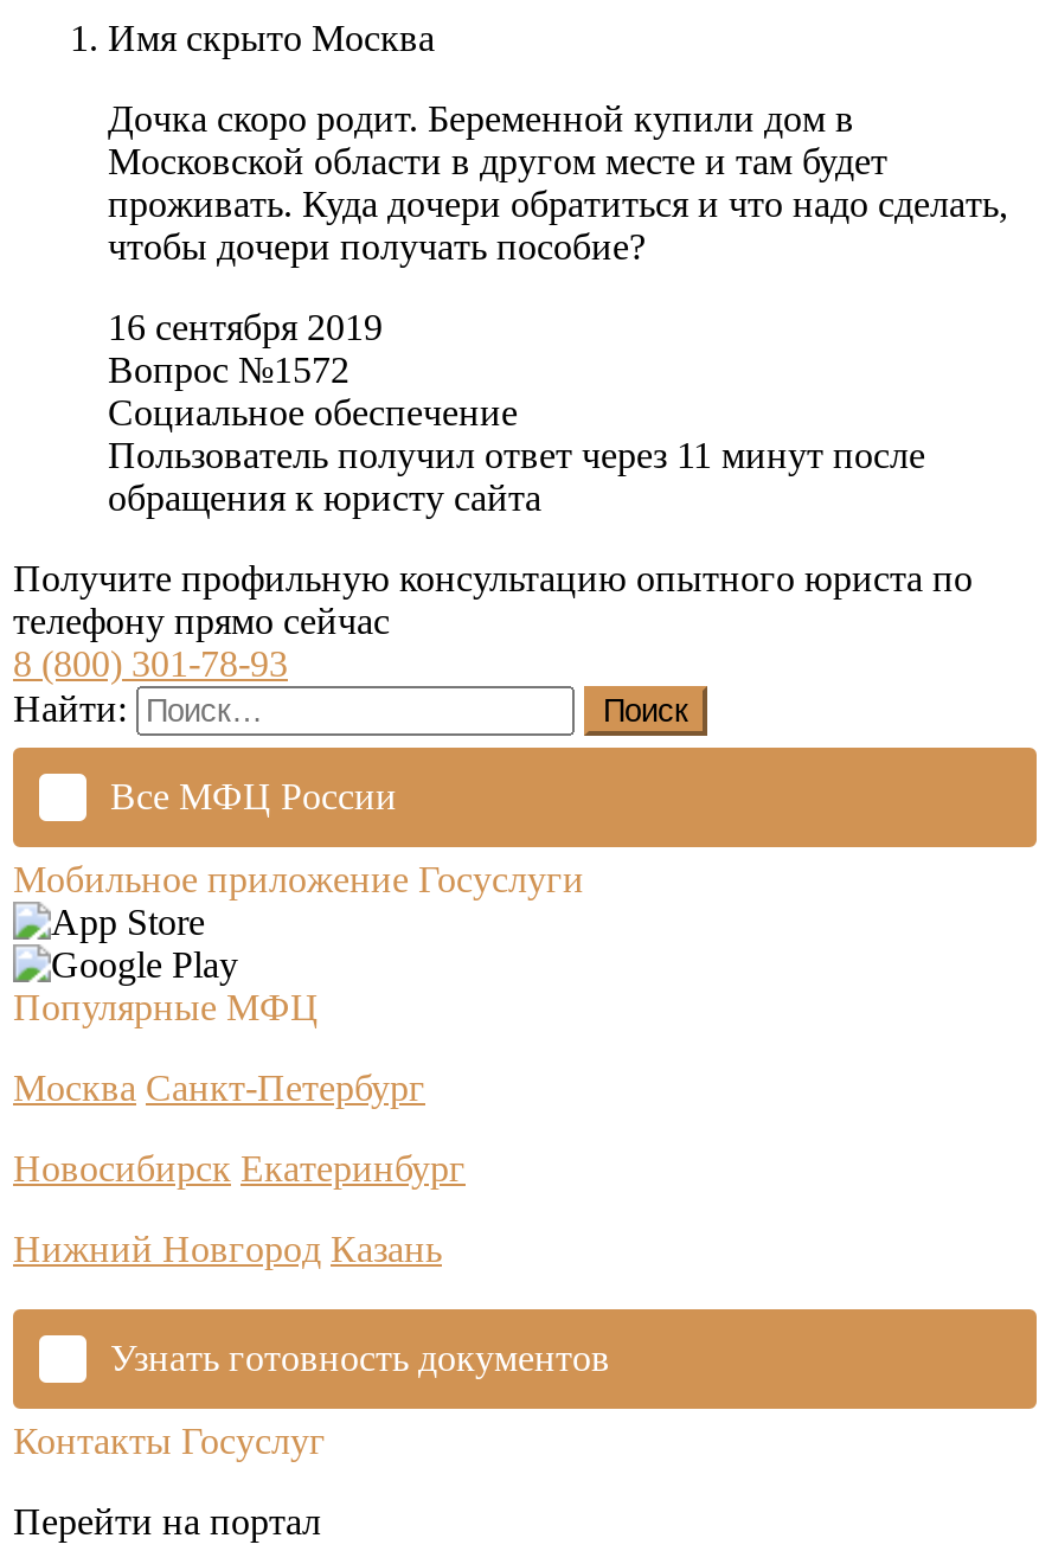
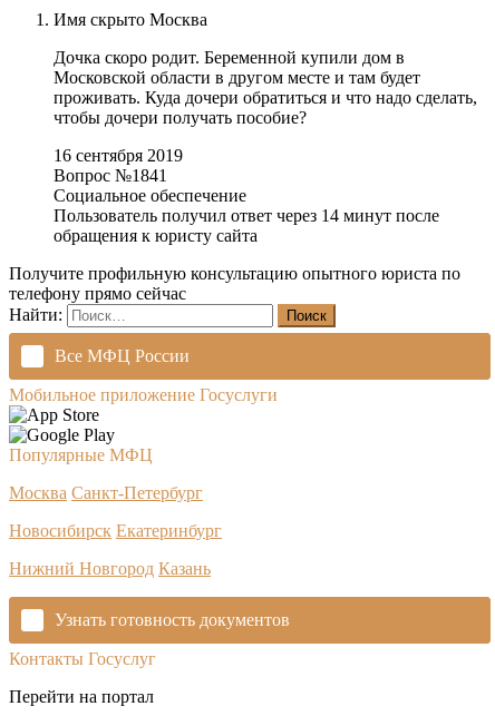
[108,349,349,389] Вопрос №1572 -> [54,165,167,184] Вопрос №1841
[108,434,925,474] Пользователь получил ответ через 11 минут после -> [54,206,439,224] Пользователь получил ответ через 14 минут после
[13,642,288,683] 8 (800) 301-78-93 -> none

